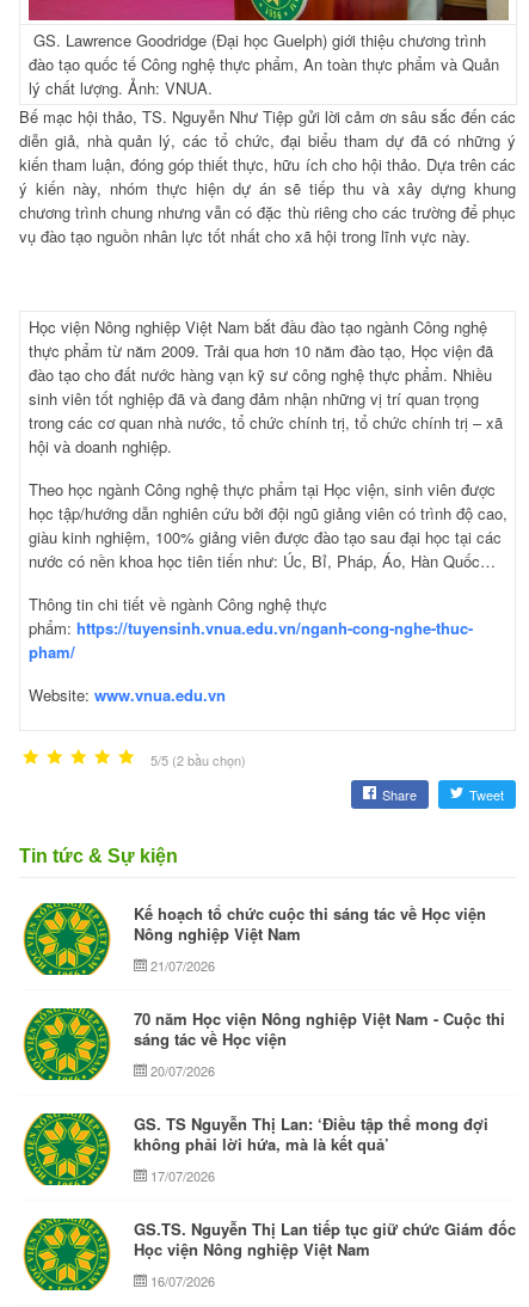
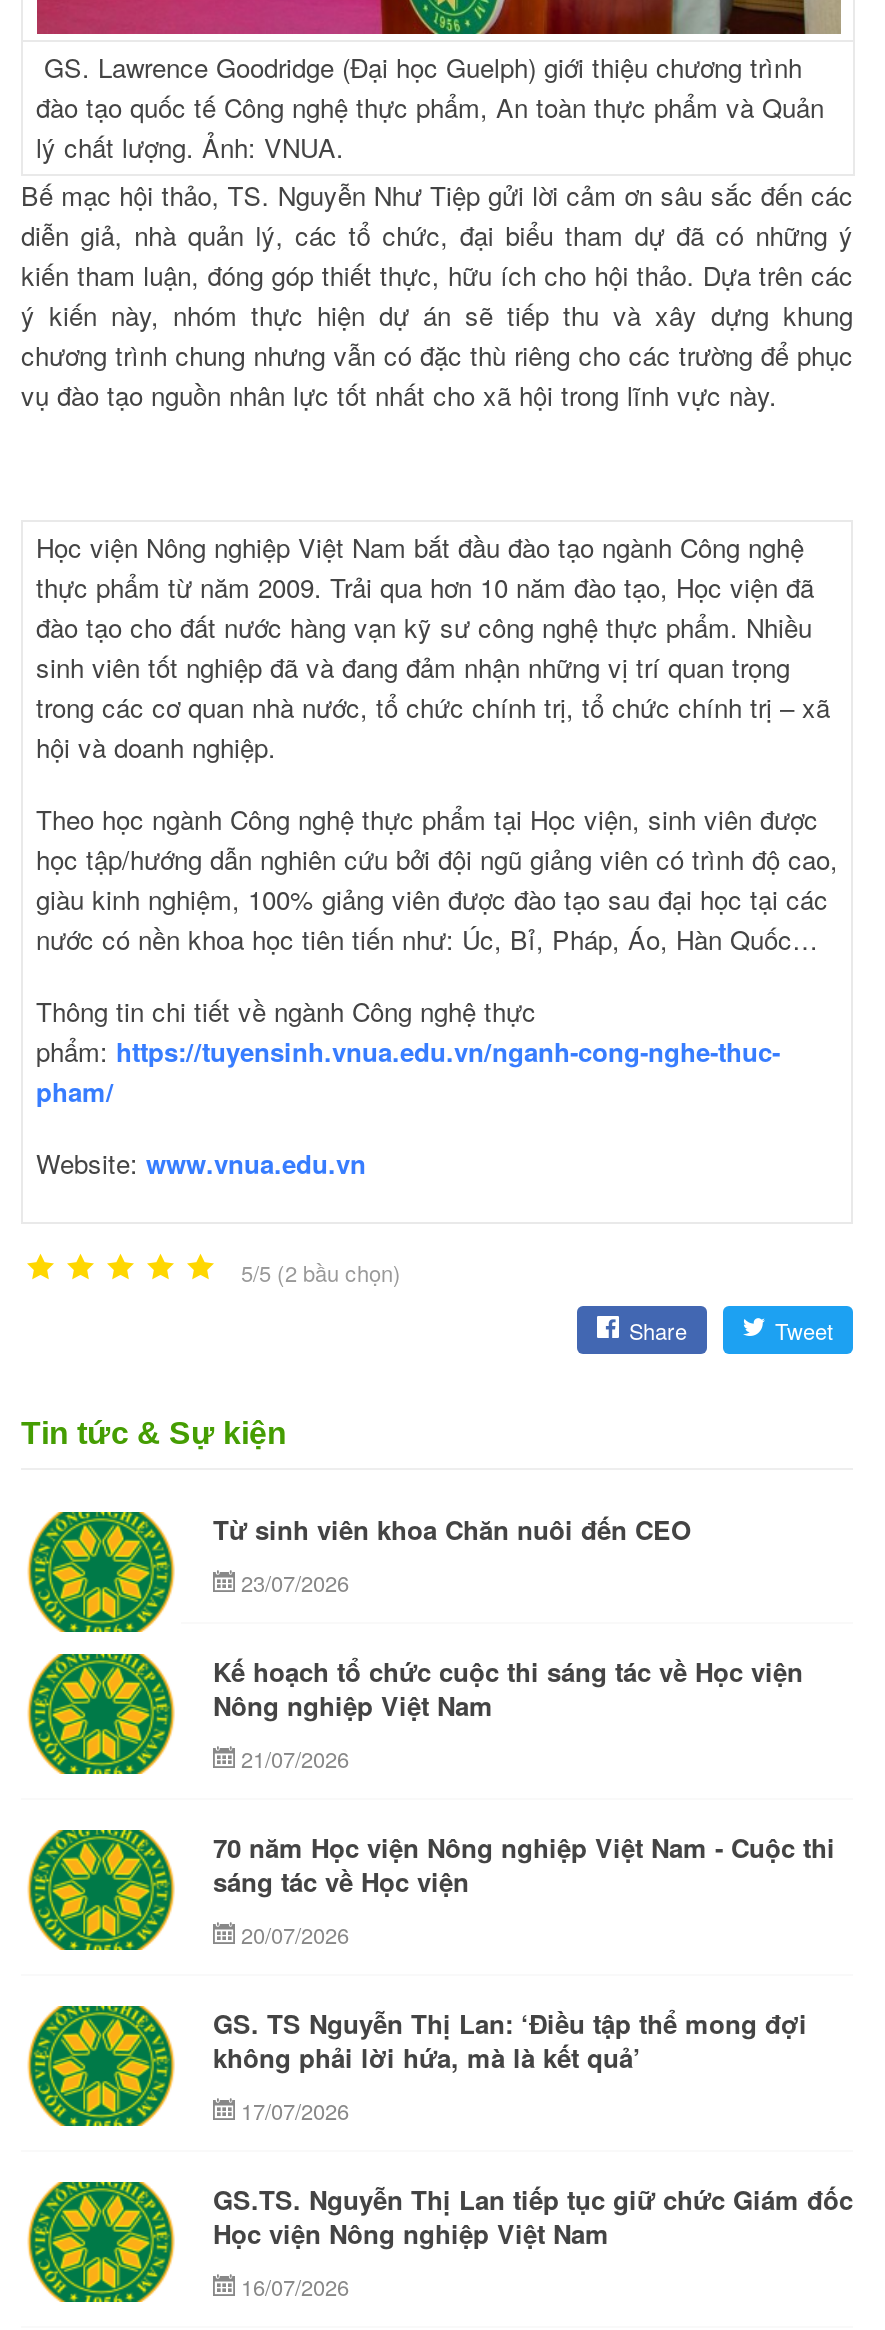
none -> [213,1510,691,1598] Từ sinh viên khoa Chăn nuôi đến CEO | 23/07/2026

